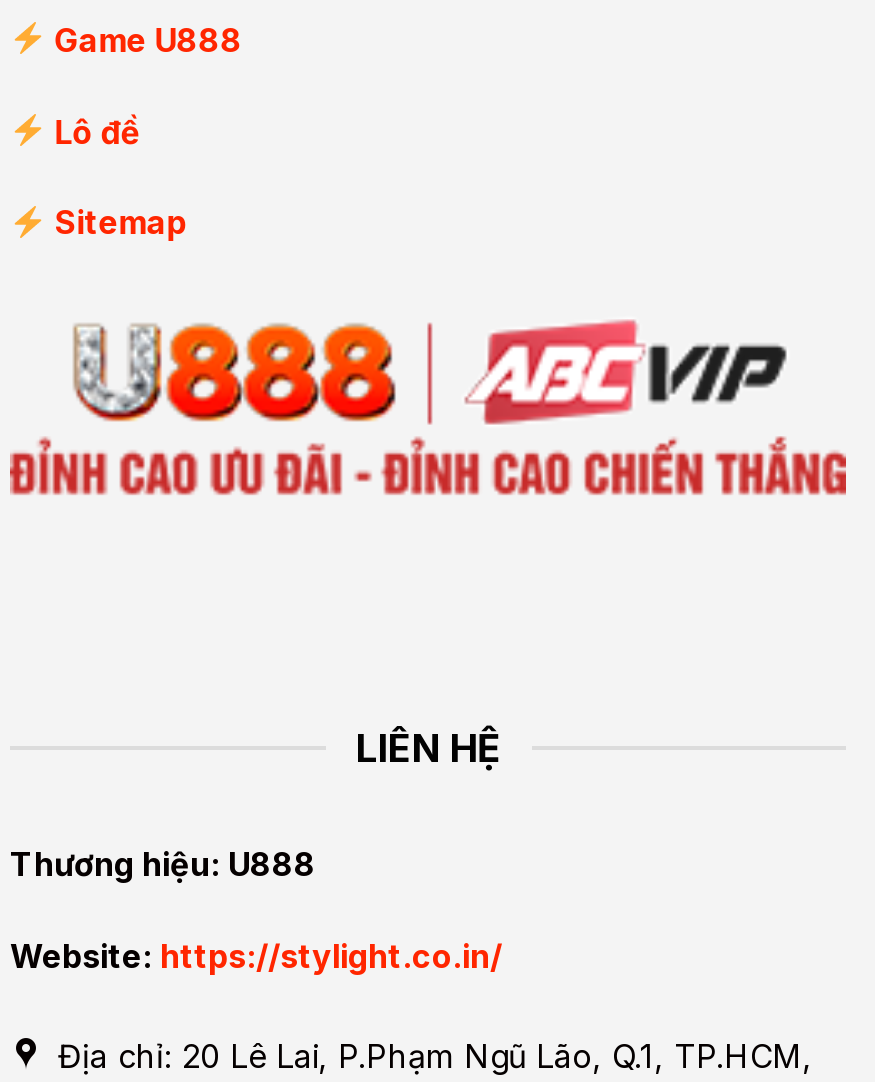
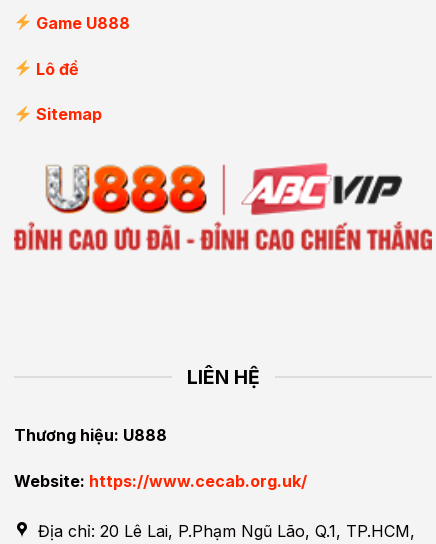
[10,935,502,975] Website: https://stylight.co.in/ -> [14,471,307,491] Website: https://www.cecab.org.uk/

